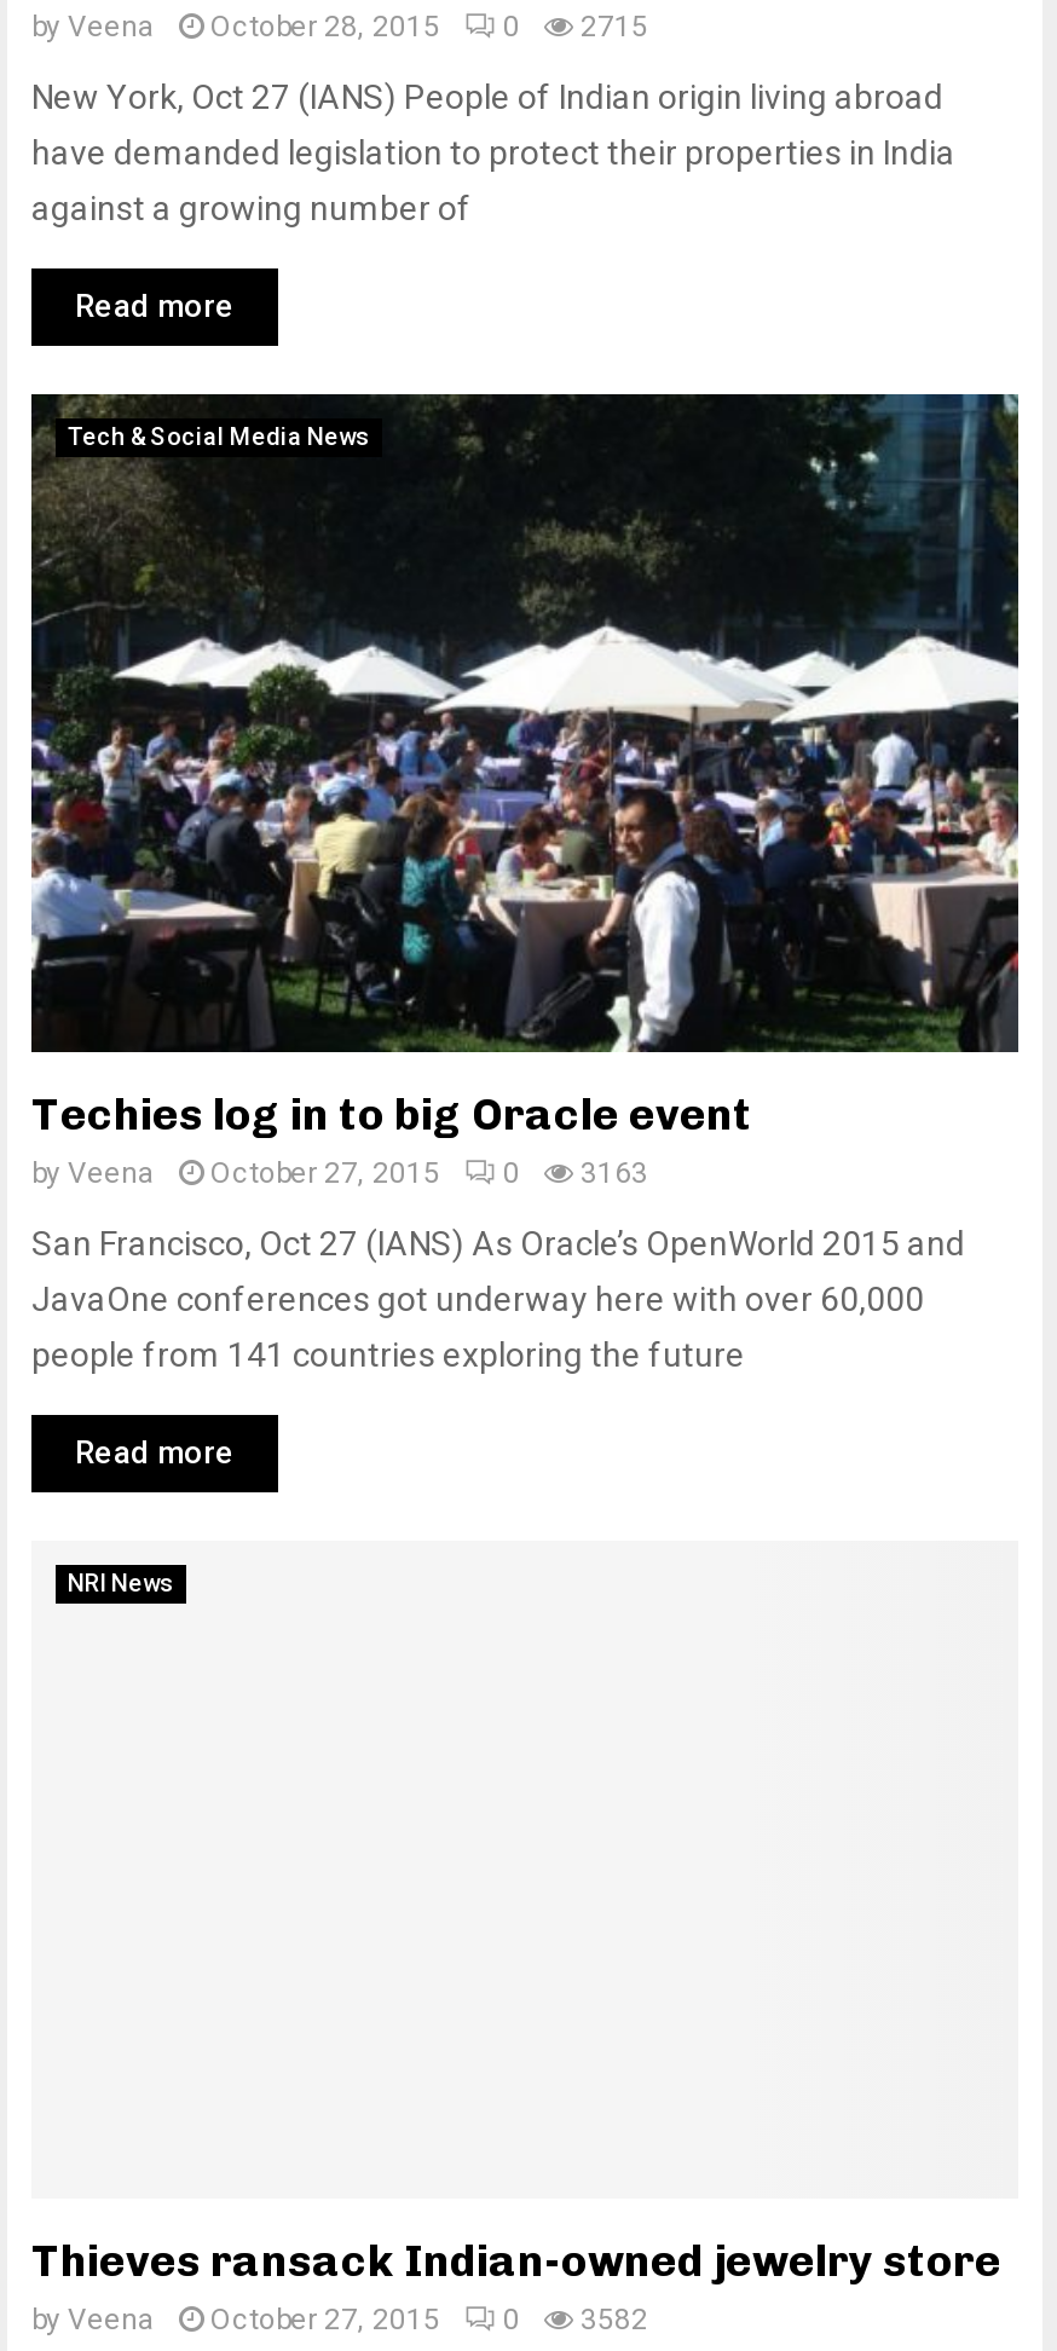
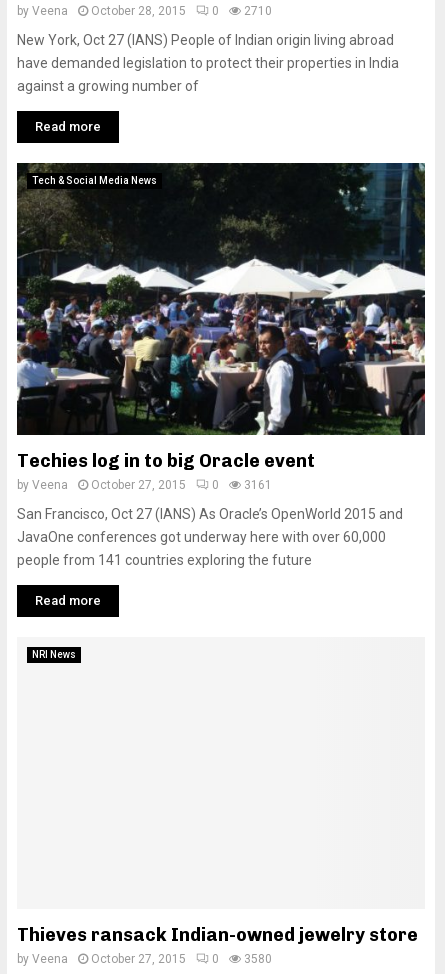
[31,10,648,44] by Veena October 28, 2015 0 2715 -> [17,4,272,18] by Veena October 28, 2015 0 2710
[31,1156,648,1190] by Veena October 27, 2015 0 3163 -> [17,478,272,492] by Veena October 27, 2015 0 3161
[31,2303,648,2336] by Veena October 27, 2015 0 3582 -> [17,952,272,966] by Veena October 27, 2015 0 3580

